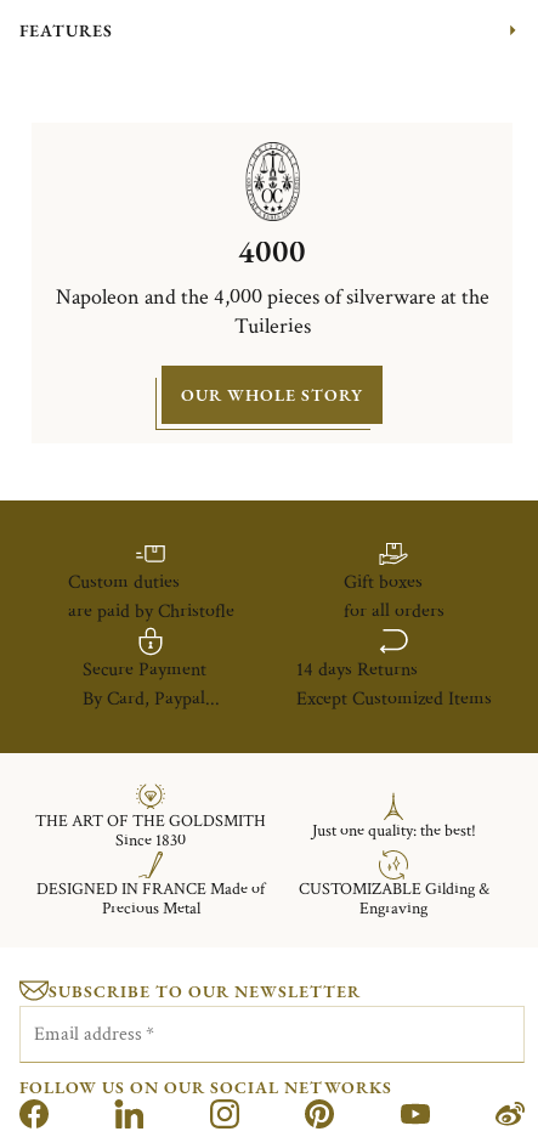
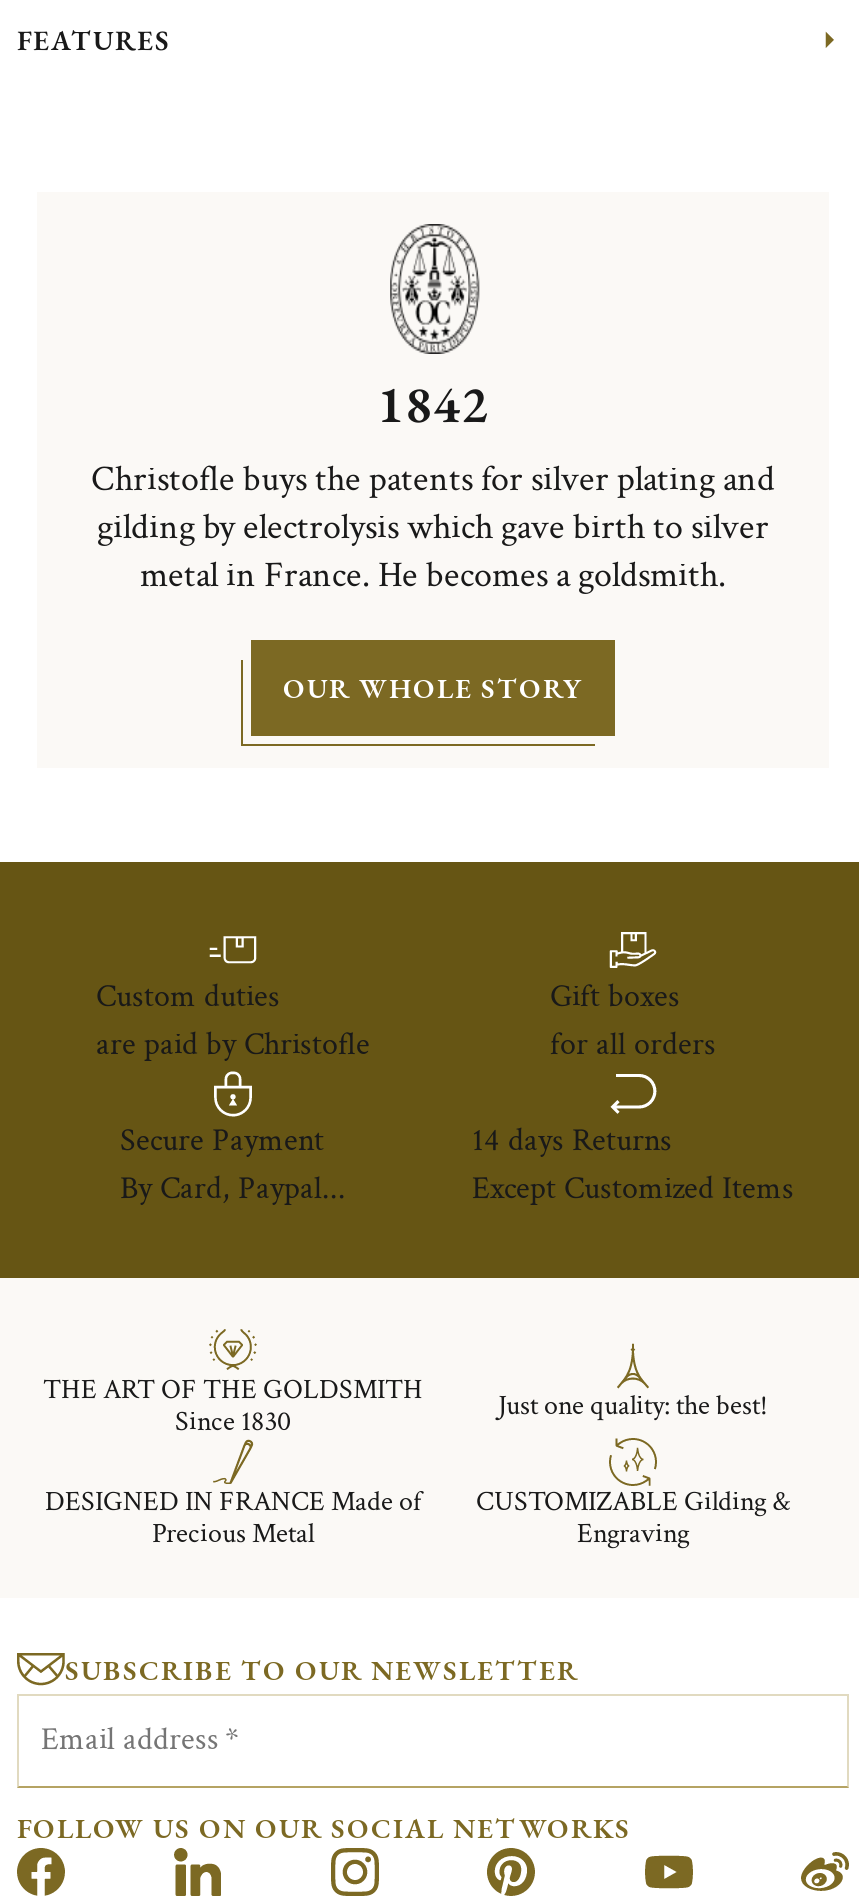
[55,230,489,340] 4000 | Napoleon and the 4,000 pieces of silverware at the | Tuileries -> [91,369,775,597] 1842 | Christofle buys the patents for silver plating and | gilding by electrolysis which gave birth to silver | metal in France. He becomes a goldsmith.

